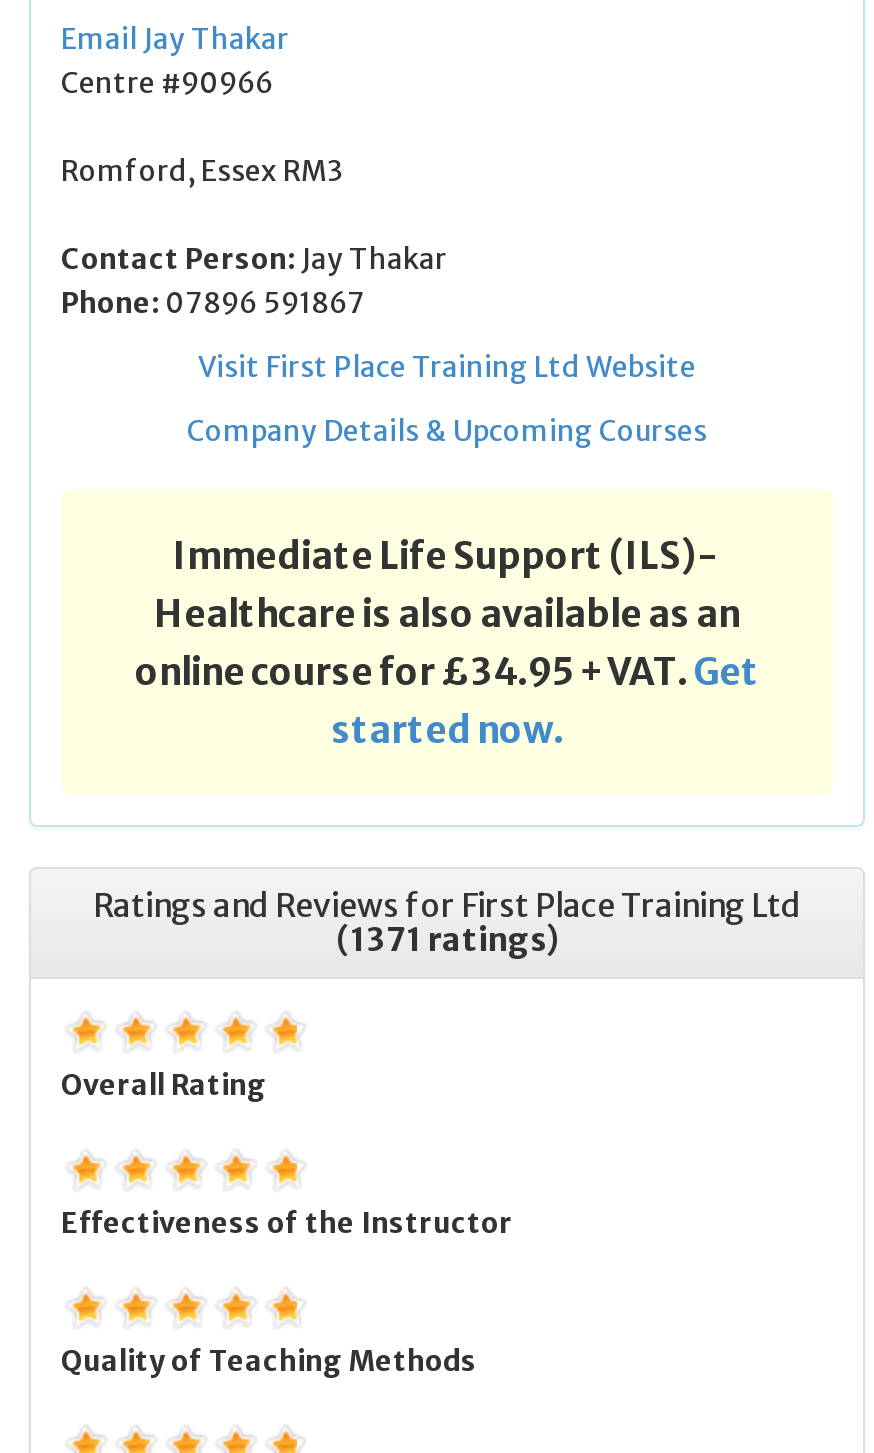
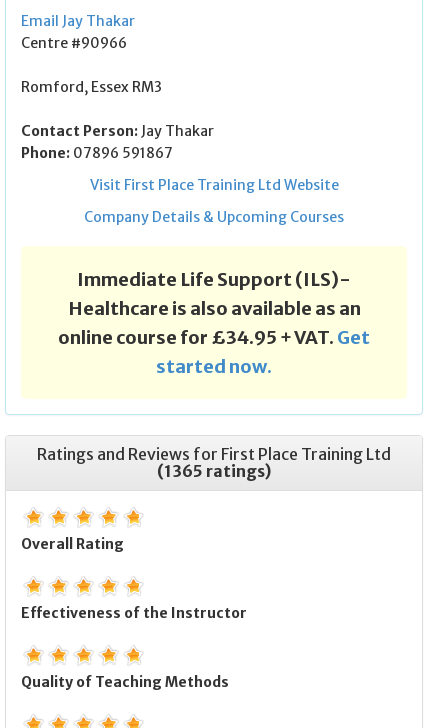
[336,919,558,959] (1371 ratings) -> [157,461,271,481] (1365 ratings)

